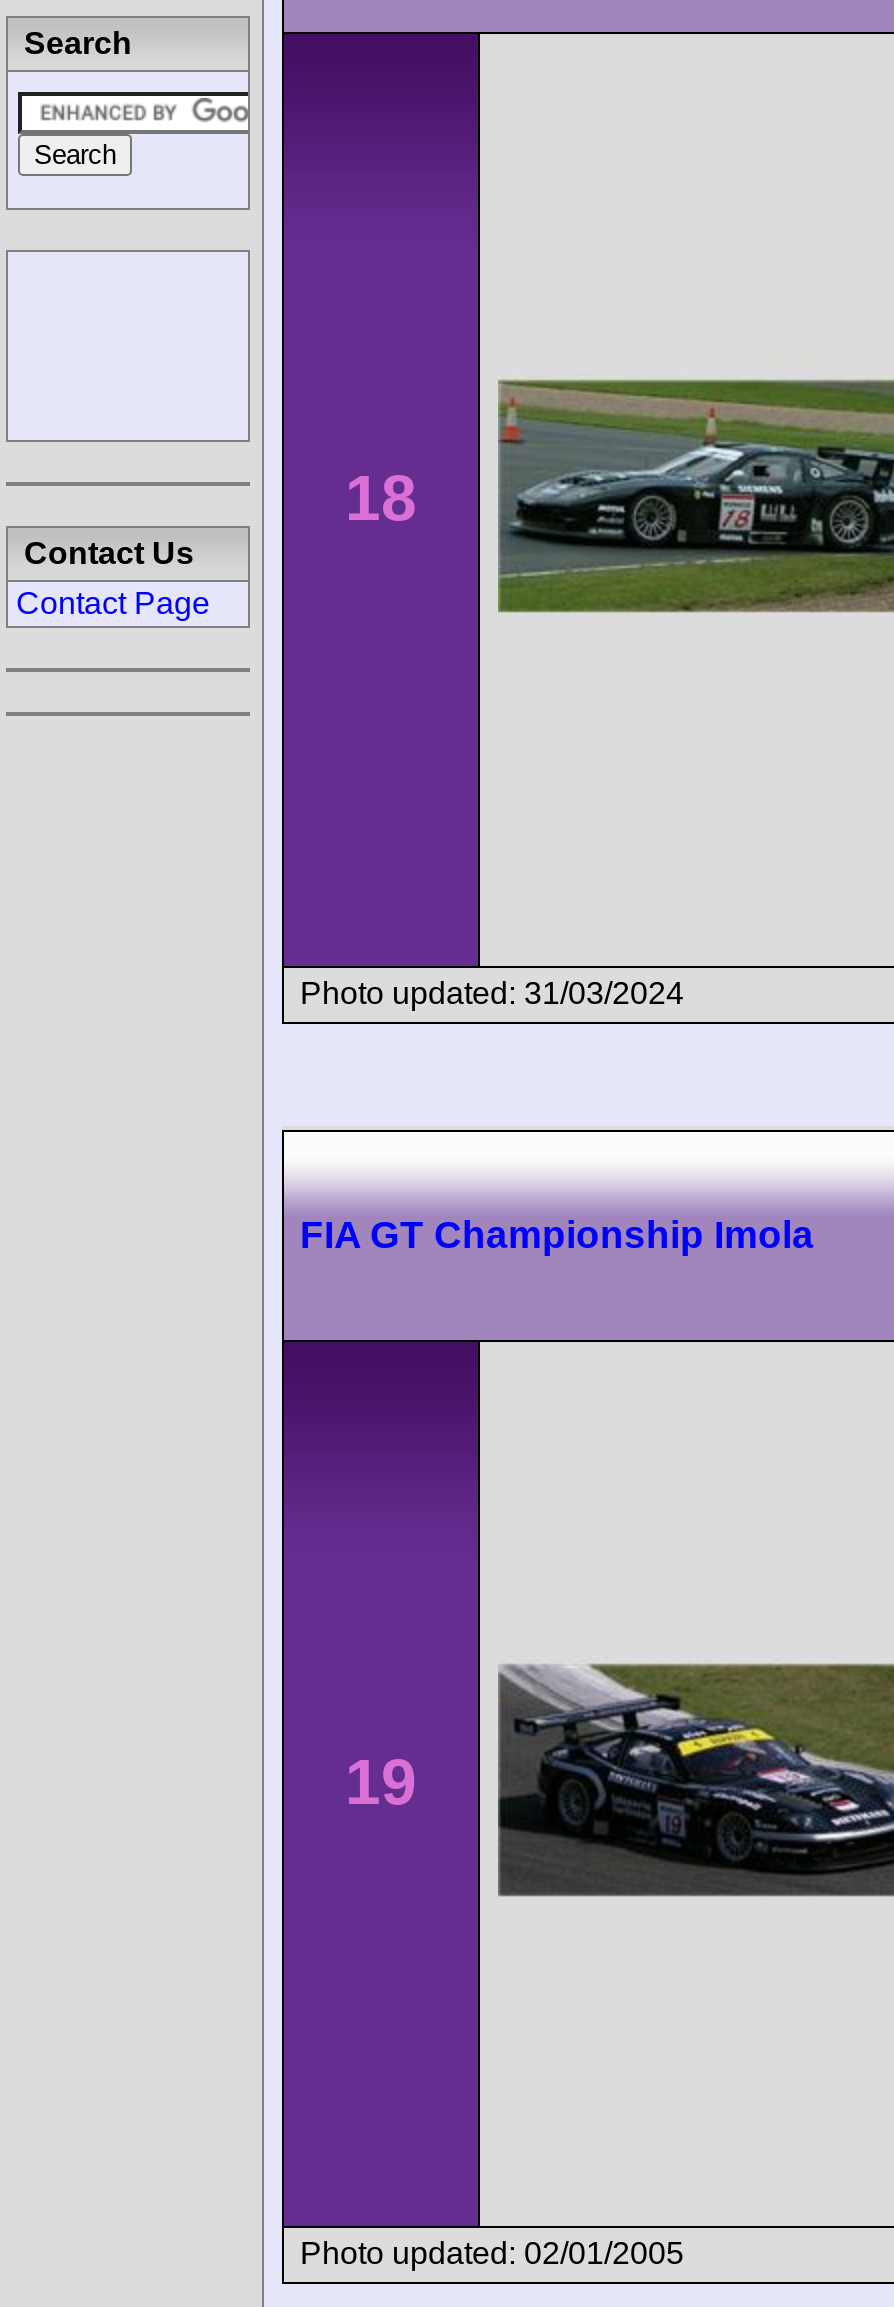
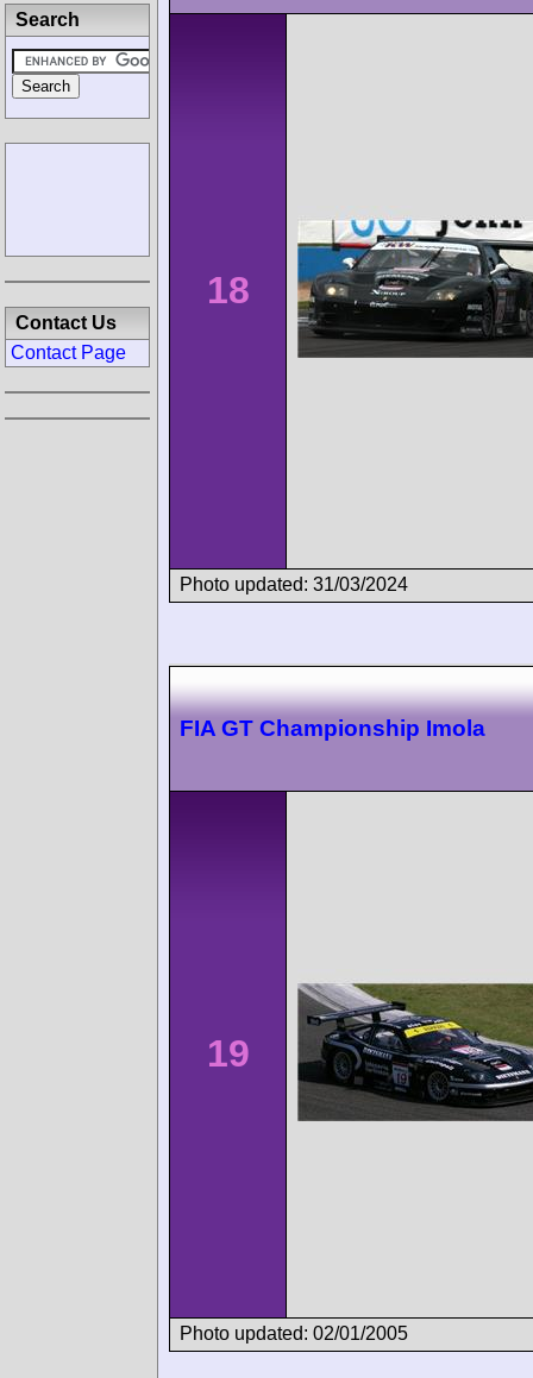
[496,378,888,612] [image] -> [297,219,529,358] [image]

